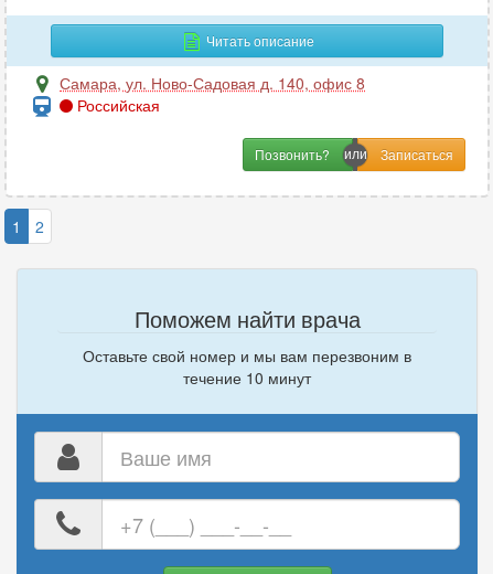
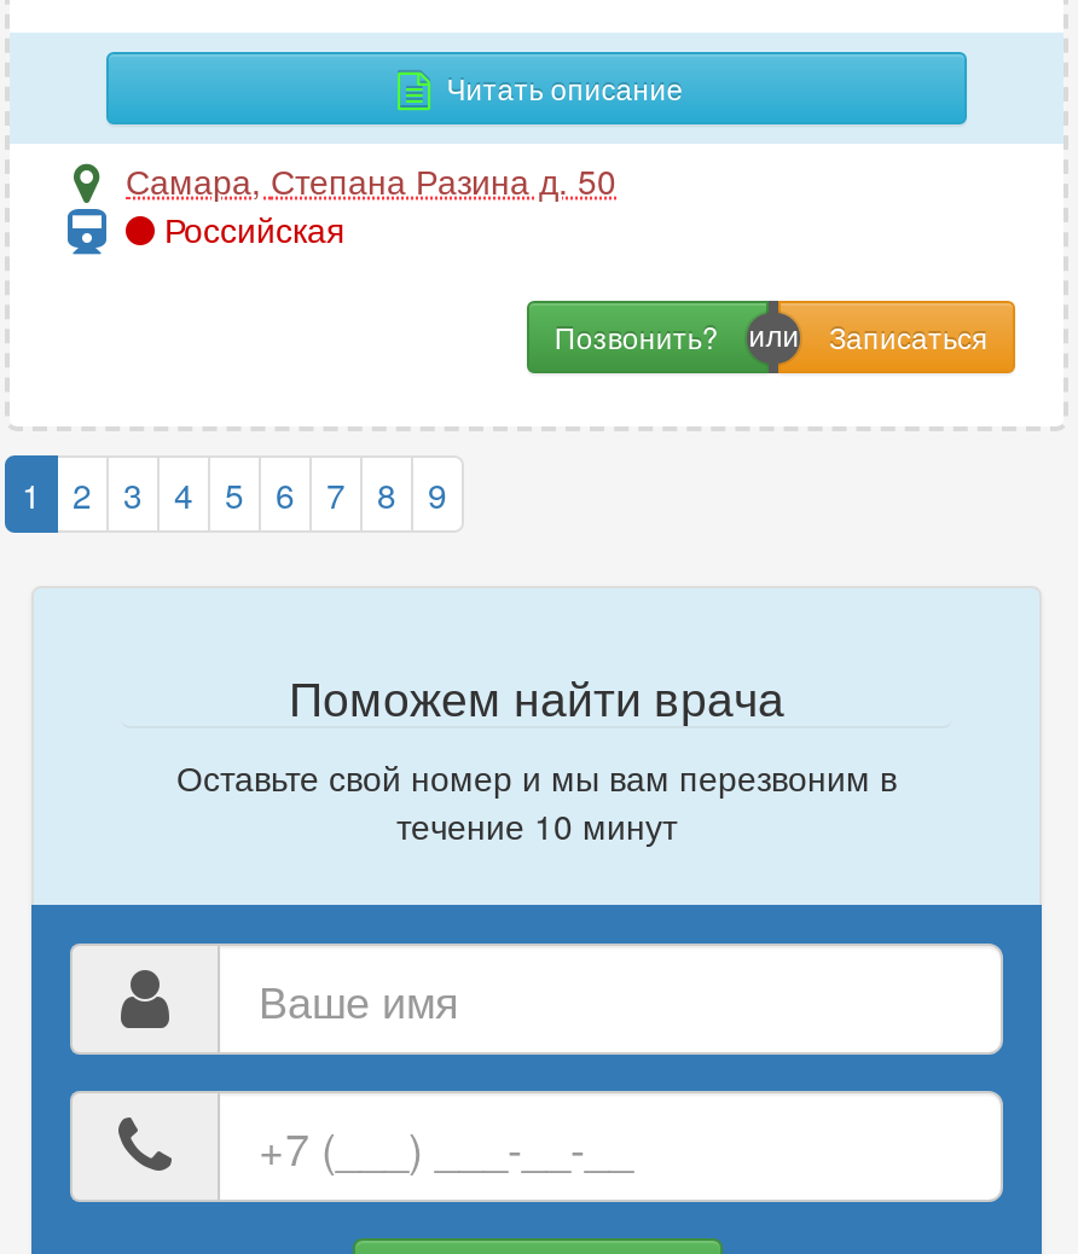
[60,72,365,94] Самара, ул. Ново-Садовая д. 140, офис 8 -> [126,156,616,204] Самара, Степана Разина д. 50
none -> [123,470,447,518] 3 | 4 | 5 | 6 | 7 | 8 | 9

